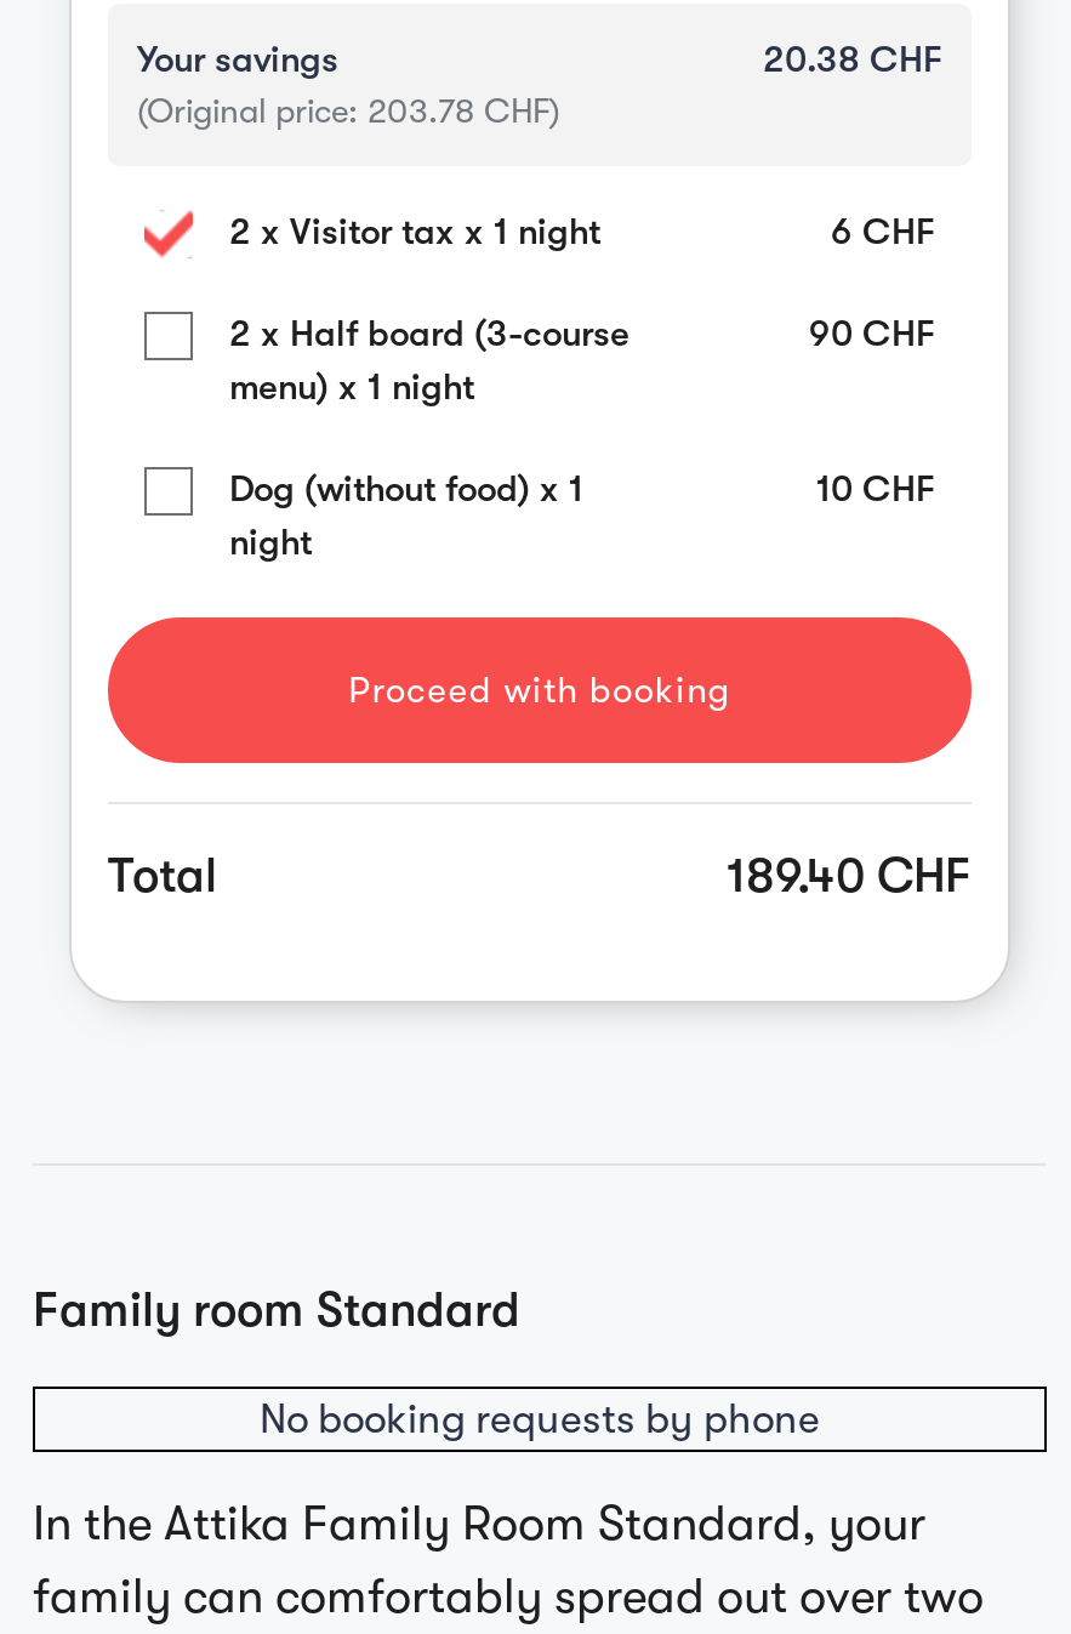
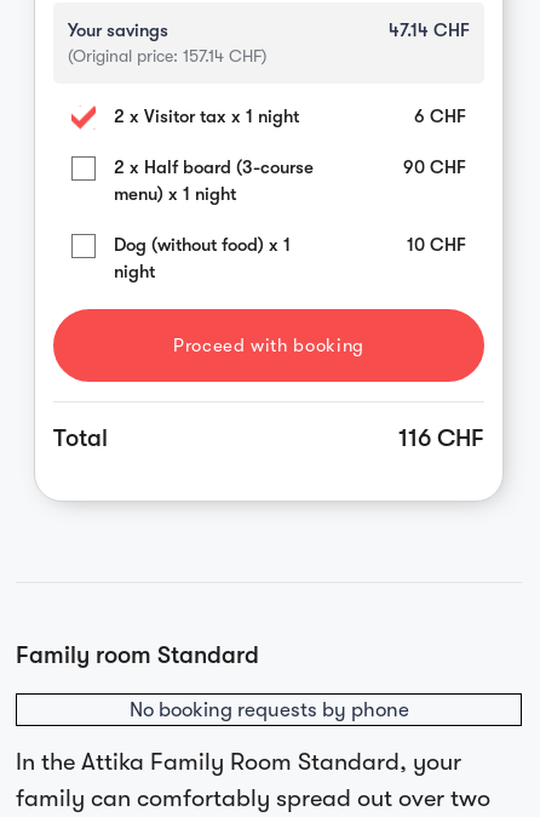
[763,37,942,81] 20.38 CHF -> [389,19,470,41] 47.14 CHF
[137,90,559,129] (Original price: 203.78 CHF) -> [68,46,266,65] (Original price: 157.14 CHF)
[727,847,972,903] 189.40 CHF -> [398,424,484,452] 116 CHF

